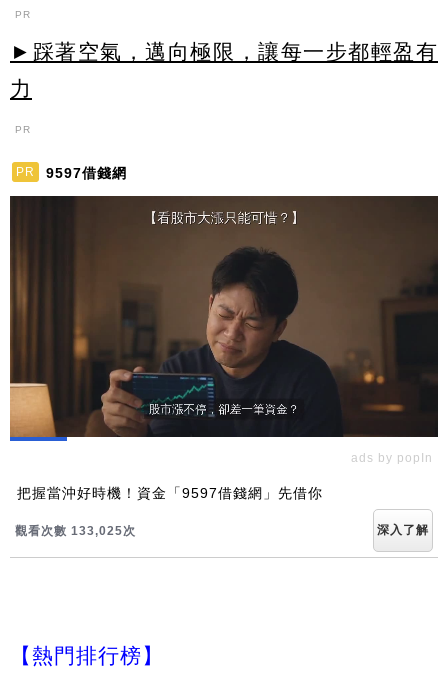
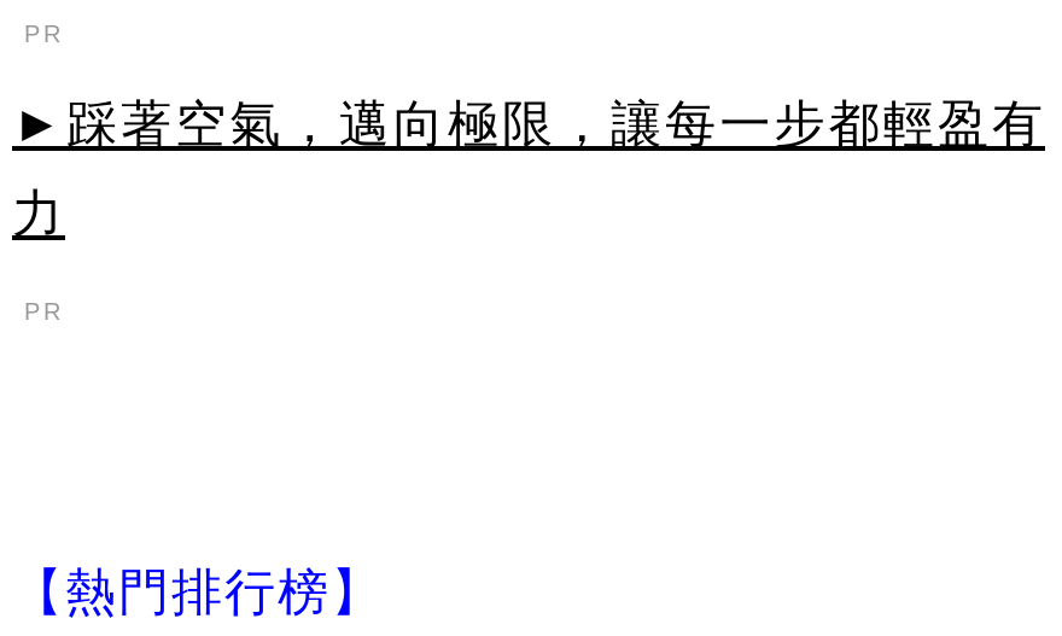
[16,165,127,181] PR | 9597借錢網 -> none
[9,195,439,538] [image] | ads by popIn | 把握當沖好時機！資金「9597借錢網」先借你 | 觀看次數 133,025次 | 深入了解 -> none

